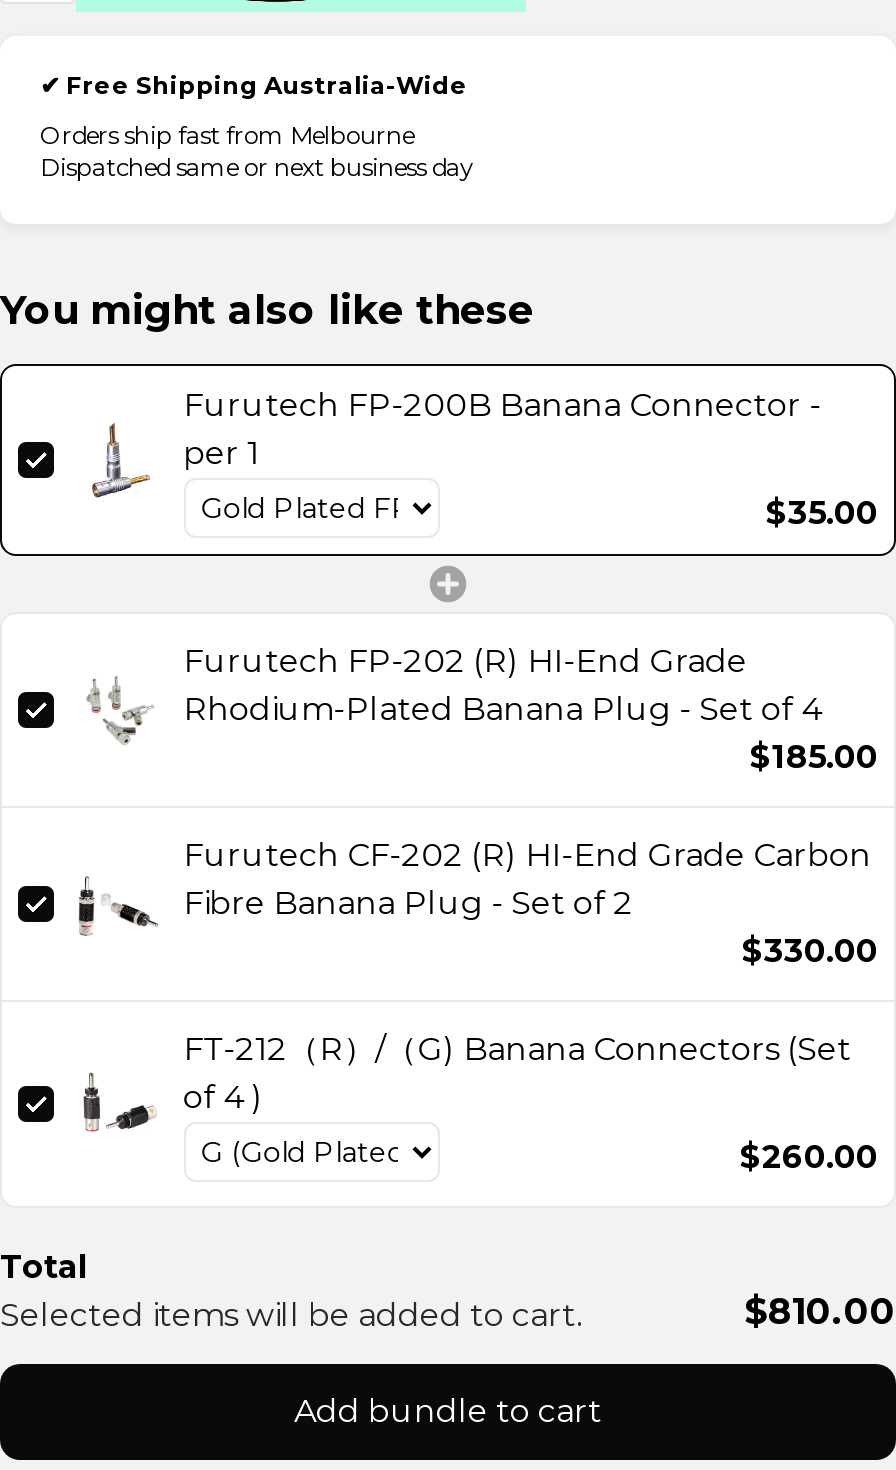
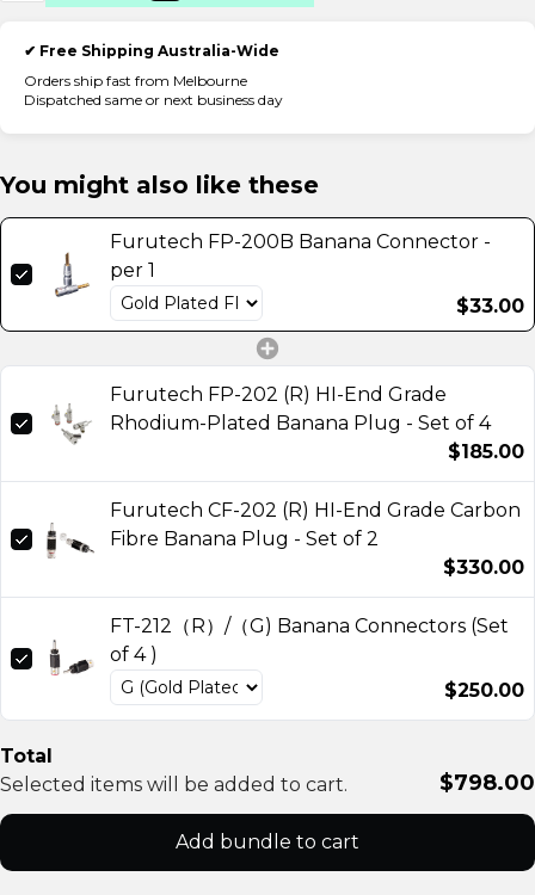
[766,494,878,532] $35.00 -> [456,295,524,318] $33.00
[740,1138,878,1176] $260.00 -> [444,679,524,702] $250.00
[744,1290,896,1334] $810.00 -> [439,770,535,796] $798.00

